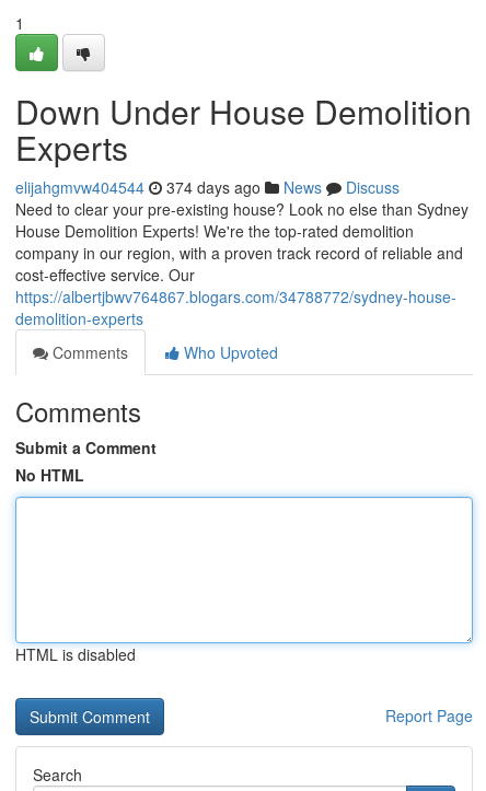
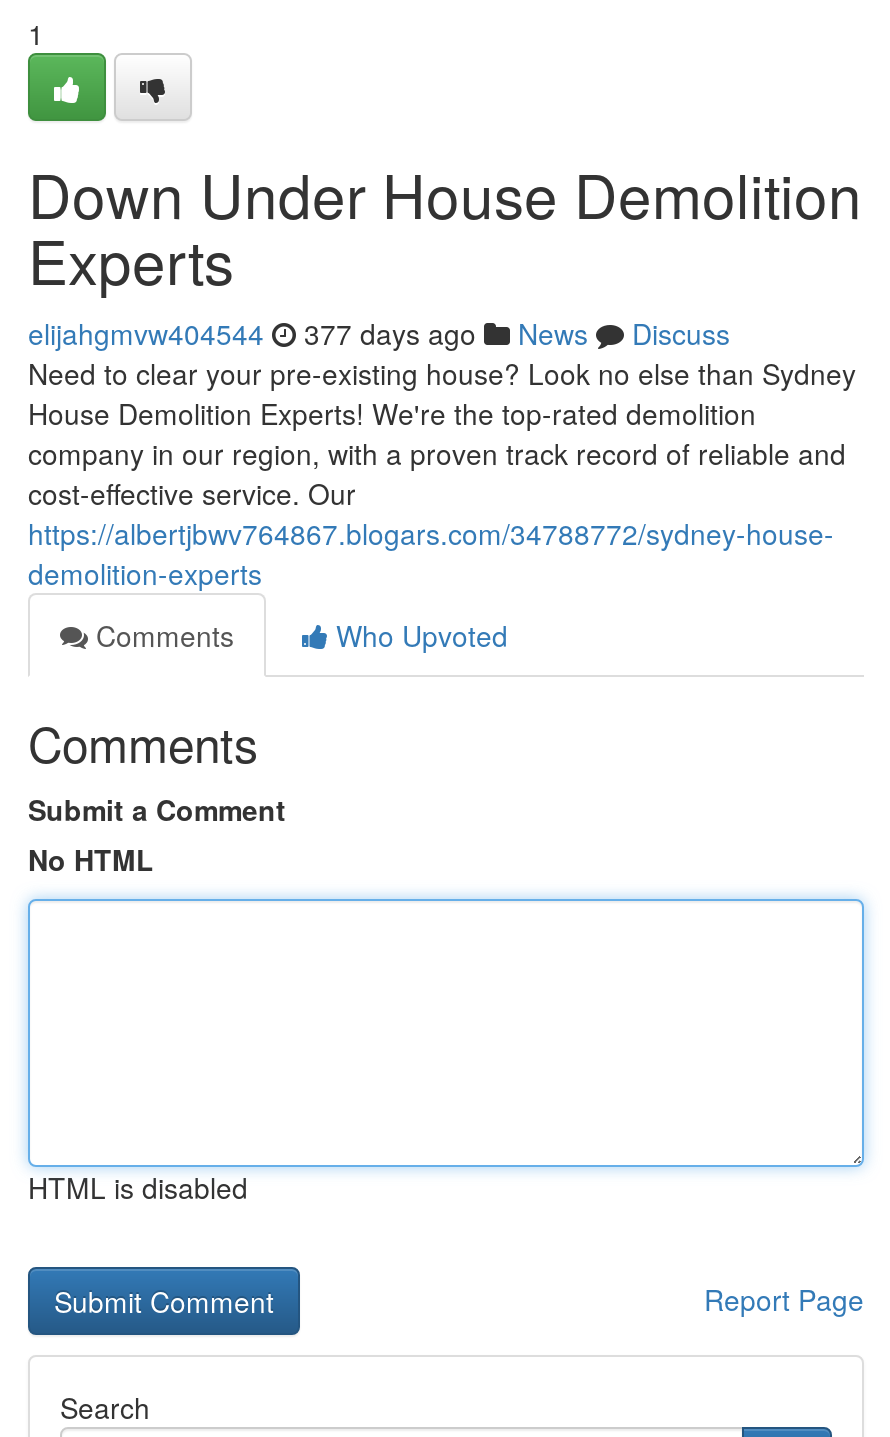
[15,176,400,198] elijahgmvw404544 374 days ago News Discuss -> [28,313,730,353] elijahgmvw404544 377 days ago News Discuss

